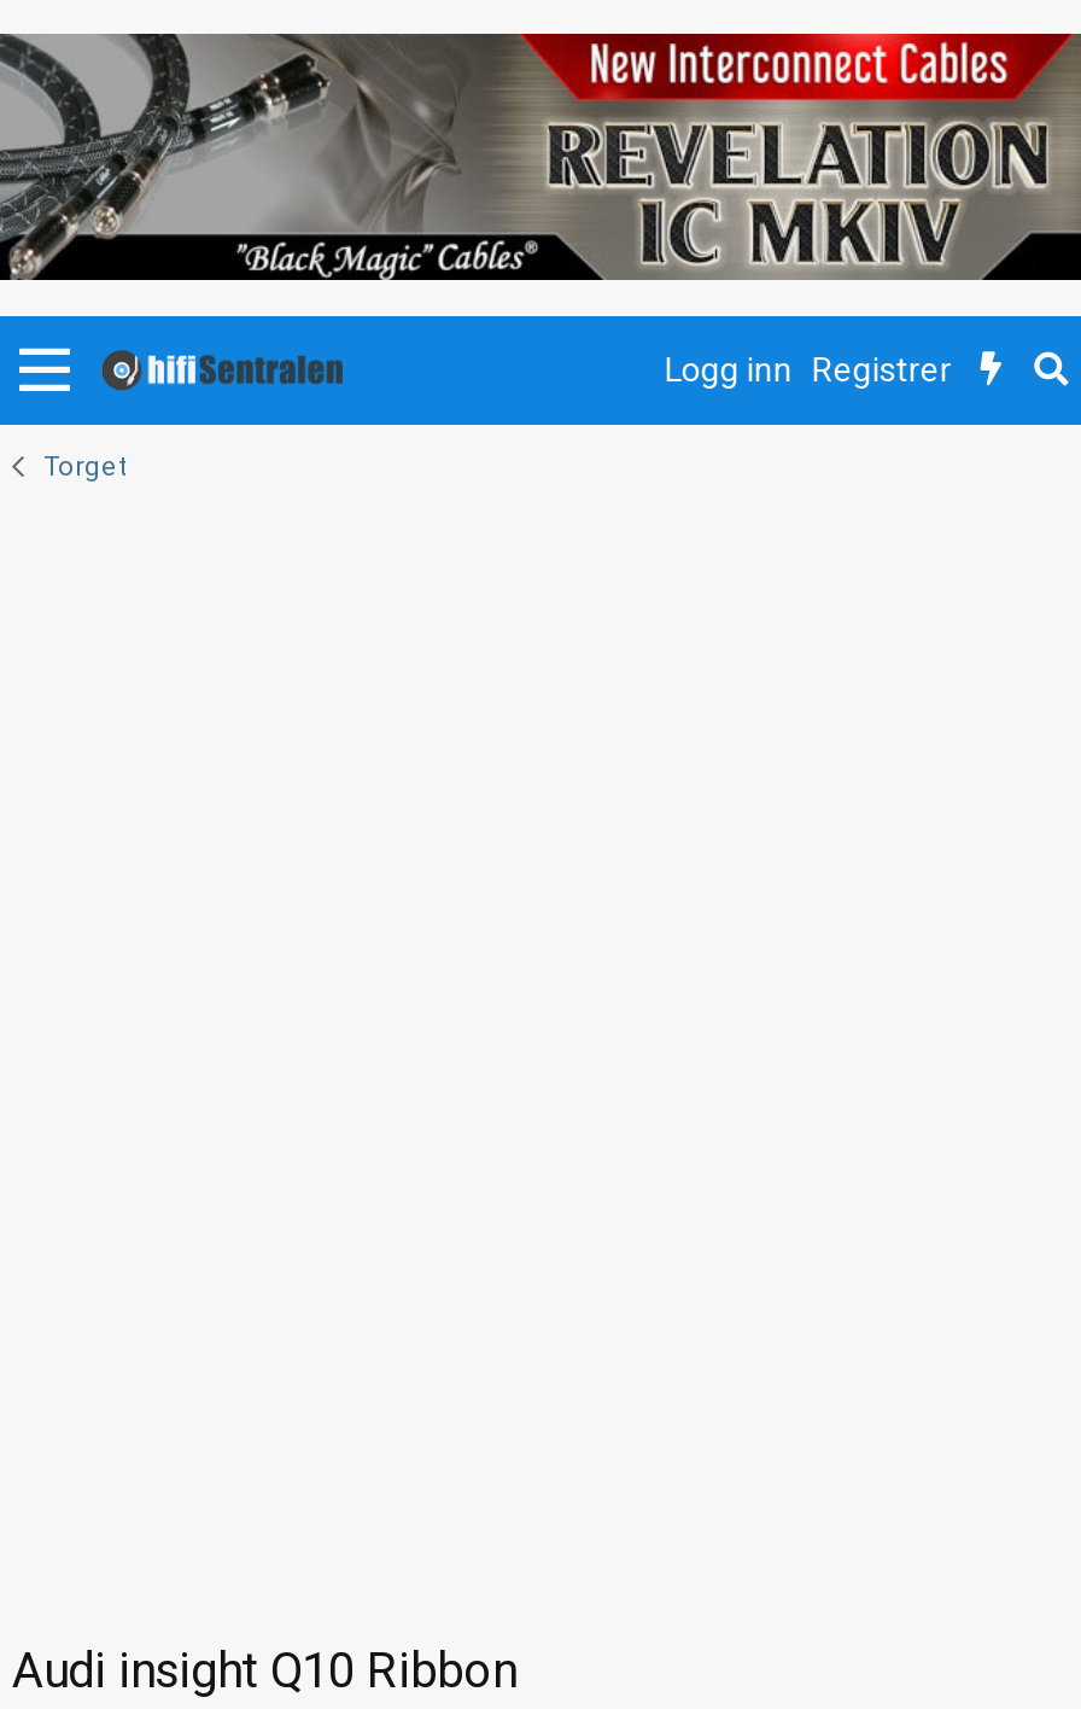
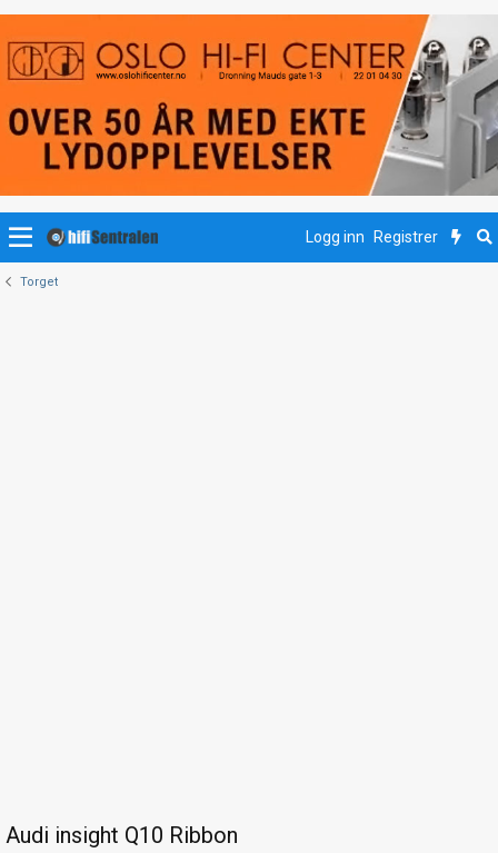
[7,31,1074,282] [image] -> [3,13,495,197] [image]

